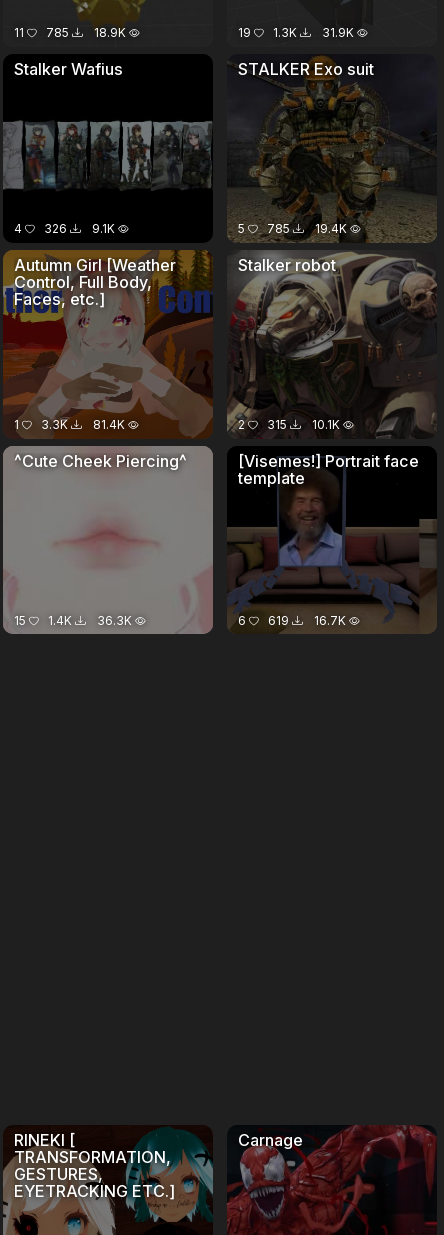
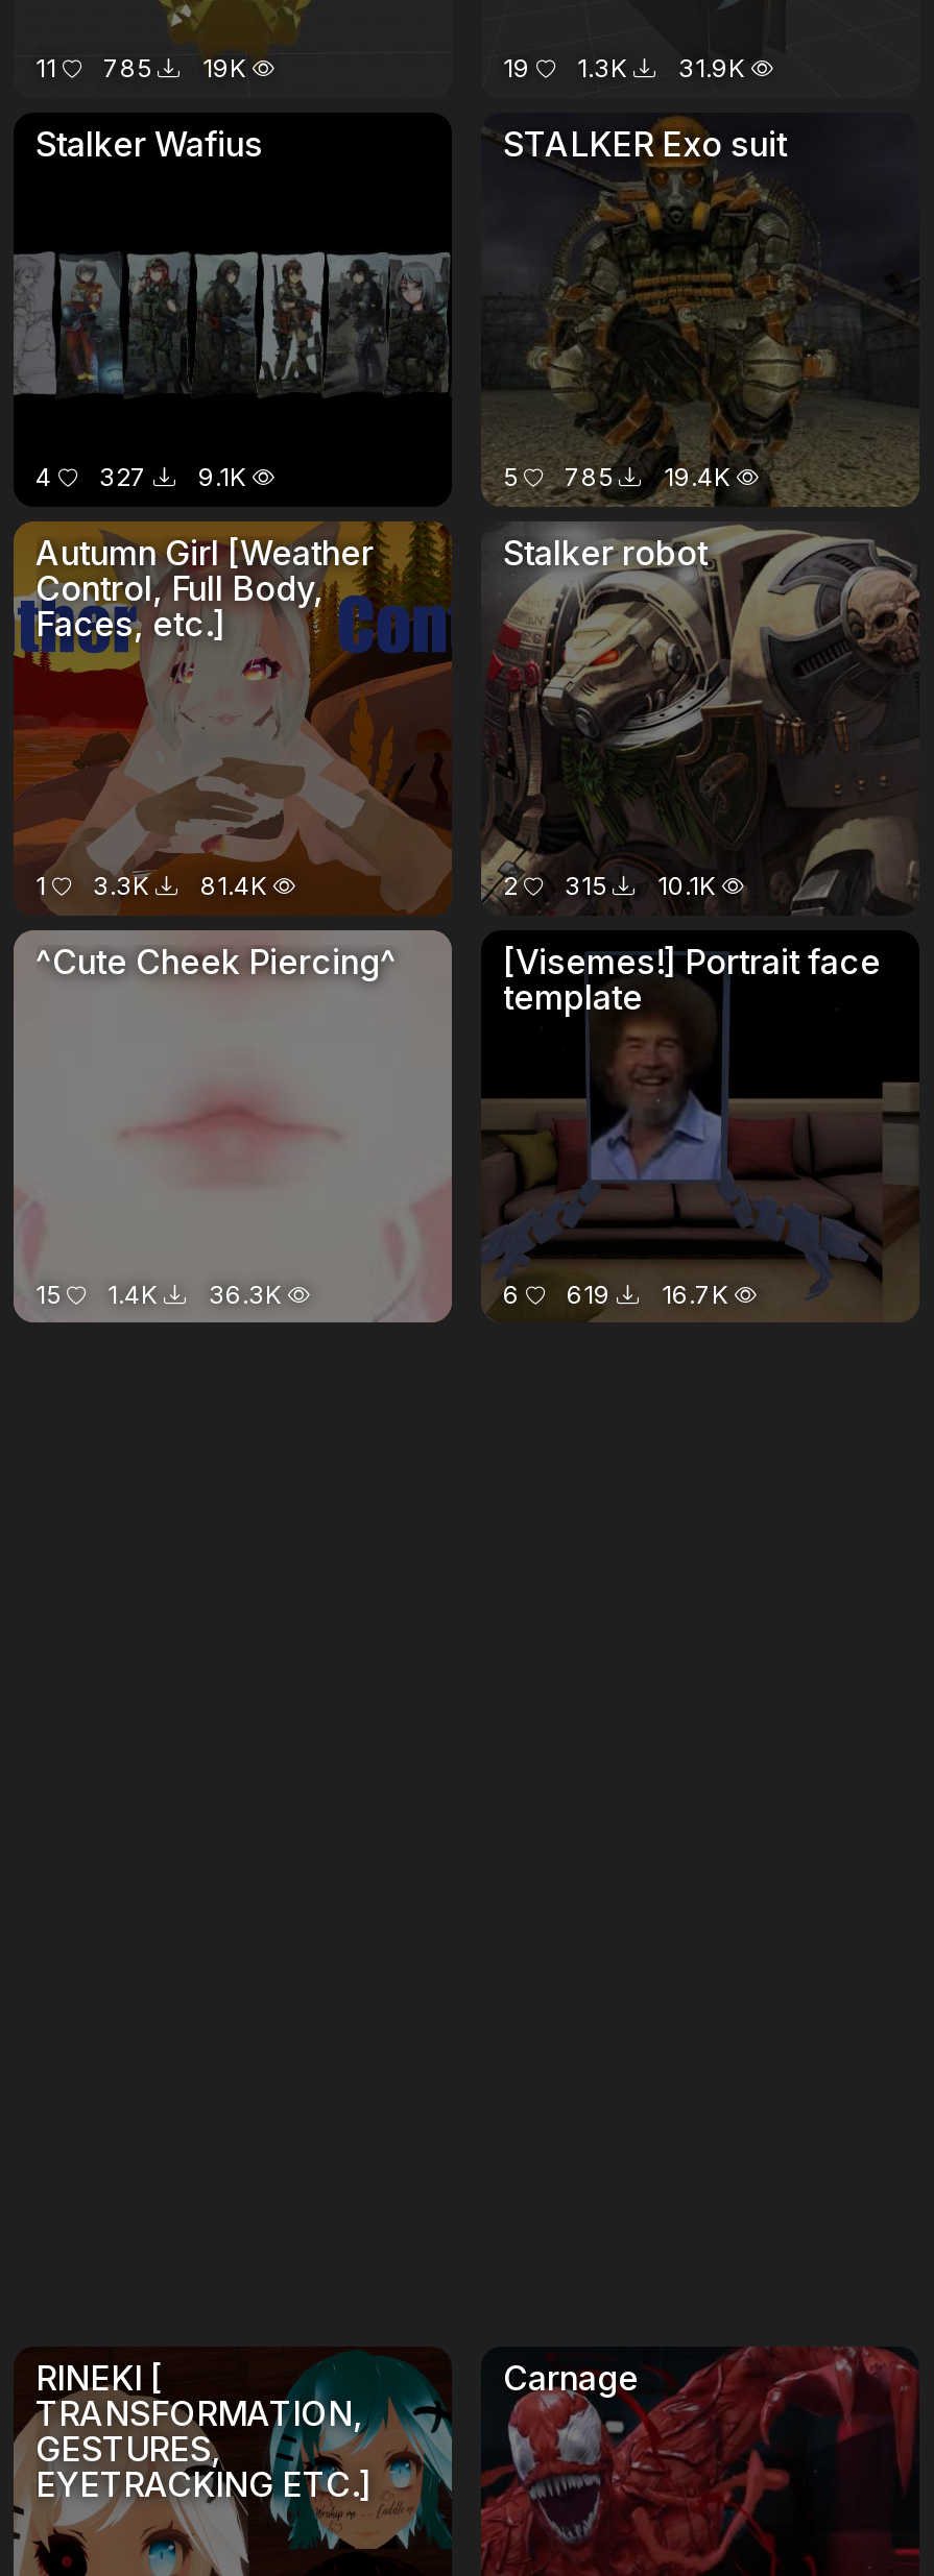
[13,25,125,40] 11 785 18.9K -> [35,52,246,83] 11 785 19K
[13,221,114,236] 4 326 9.1K -> [35,461,246,492] 4 327 9.1K

